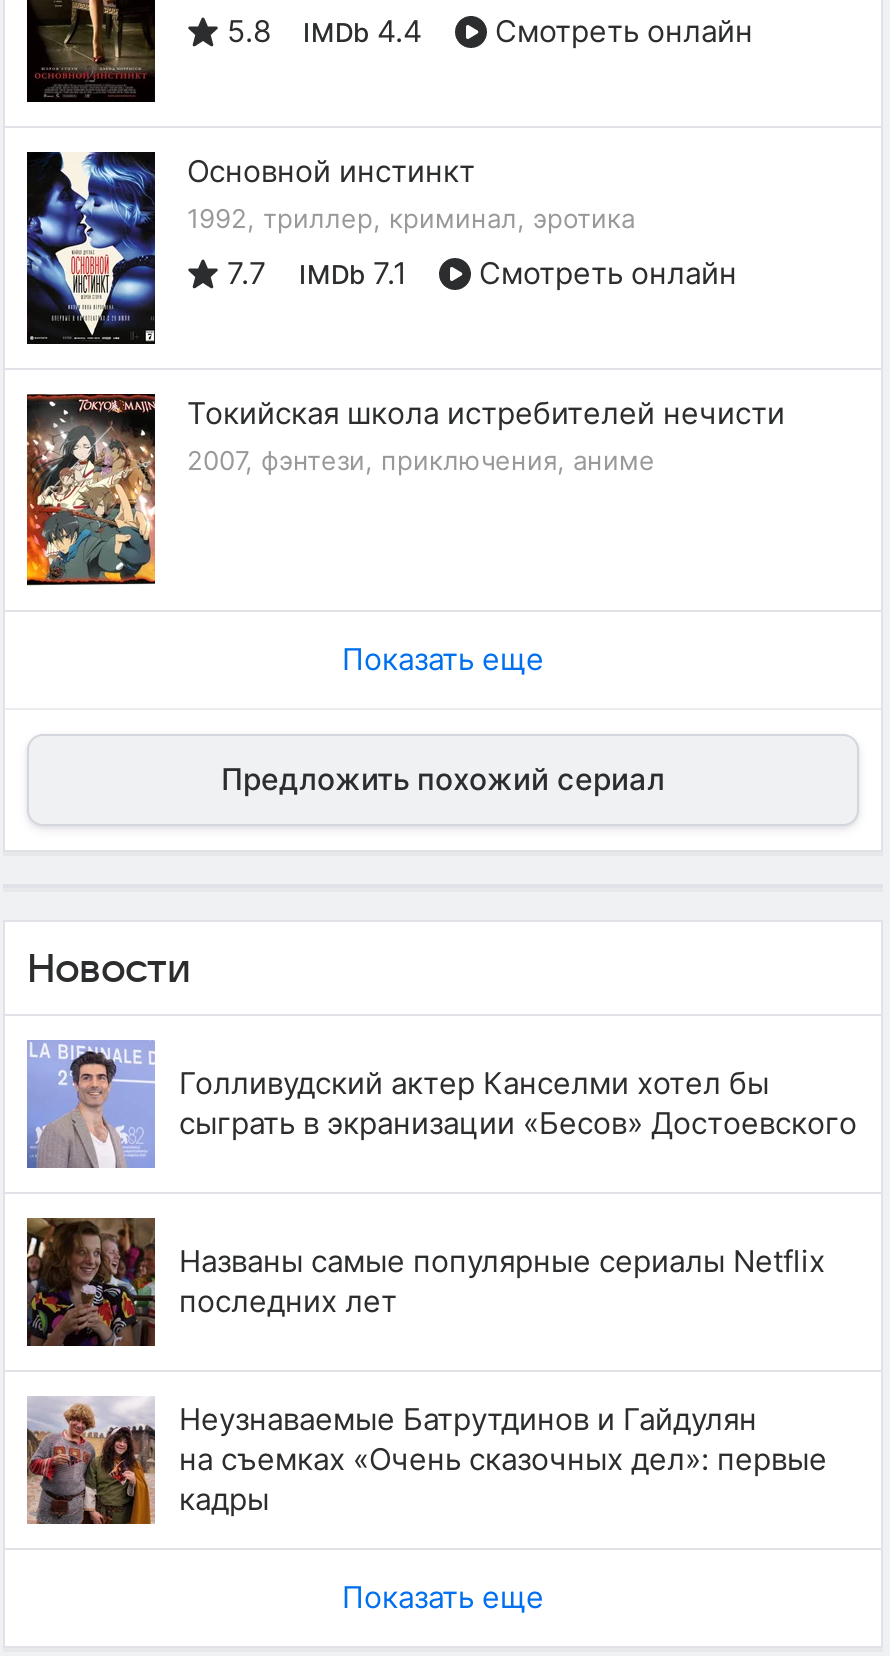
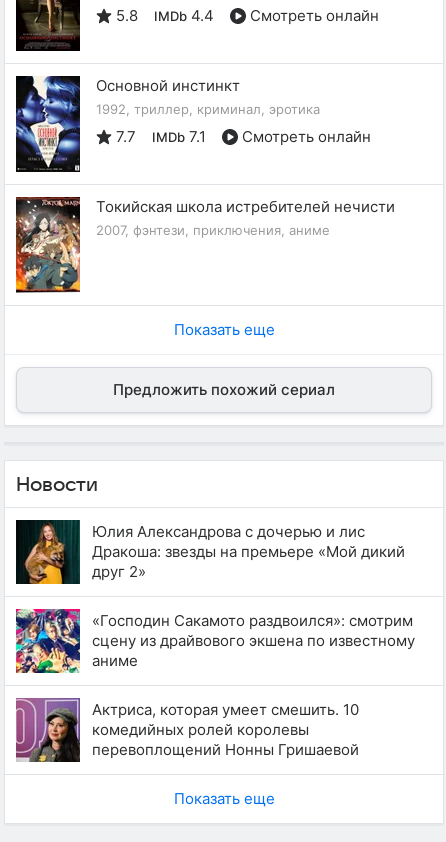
[25,1040,857,1170] [image] | Голливудский актер Канселми хотел бы | сыграть в экранизации «Бесов» Достоевского -> [15,519,405,585] [image] | Юлия Александрова с дочерью и лис | Дракоша: звезды на премьере «Мой дикий | друг 2»
[25,1216,825,1348] [image] | Названы самые популярные сериалы Netflix | последних лет -> [15,608,415,674] [image] | «Господин Сакамото раздвоился»: смотрим | сцену из драйвового экшена по известному | аниме
[25,1396,827,1526] [image] | Неузнаваемые Батрутдинов и Гайдулян | на съемках «Очень сказочных дел»: первые | кадры -> [15,697,359,763] [image] | Актриса, которая умеет смешить. 10 | комедийных ролей королевы | перевоплощений Нонны Гришаевой

